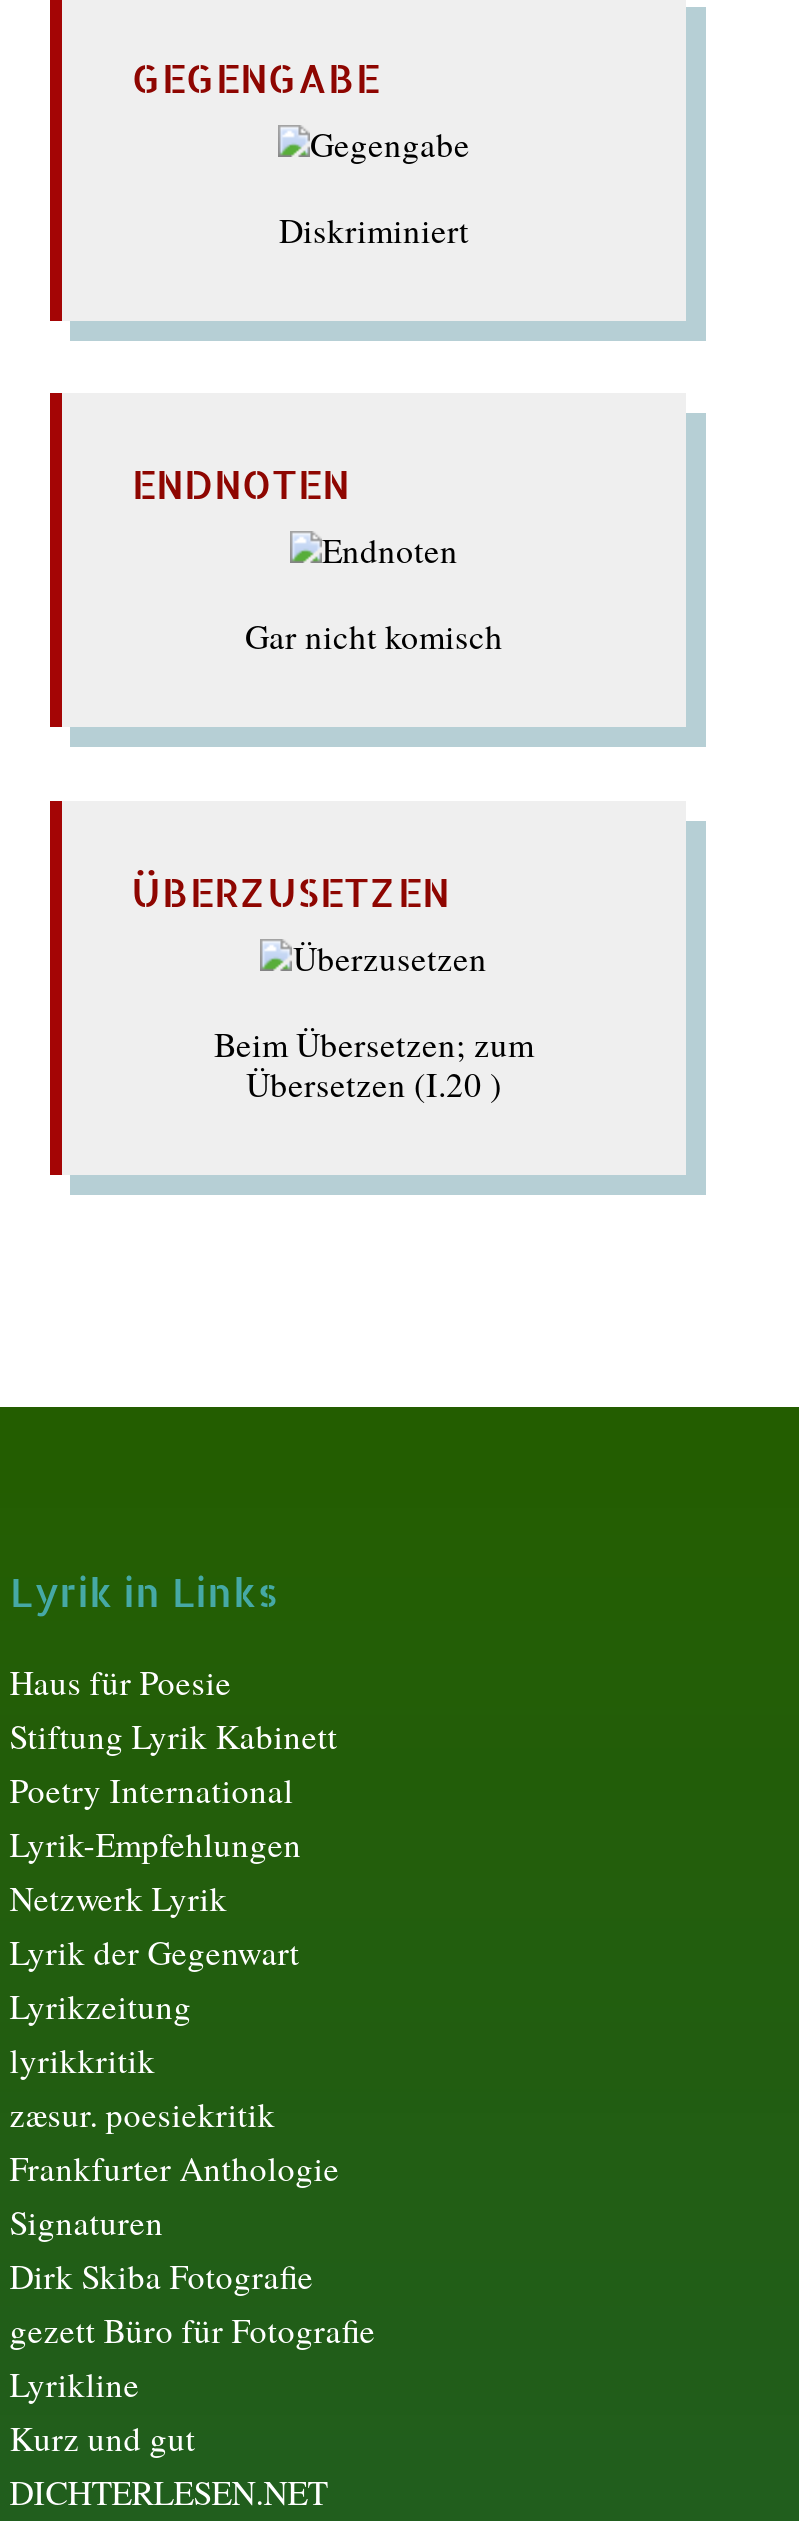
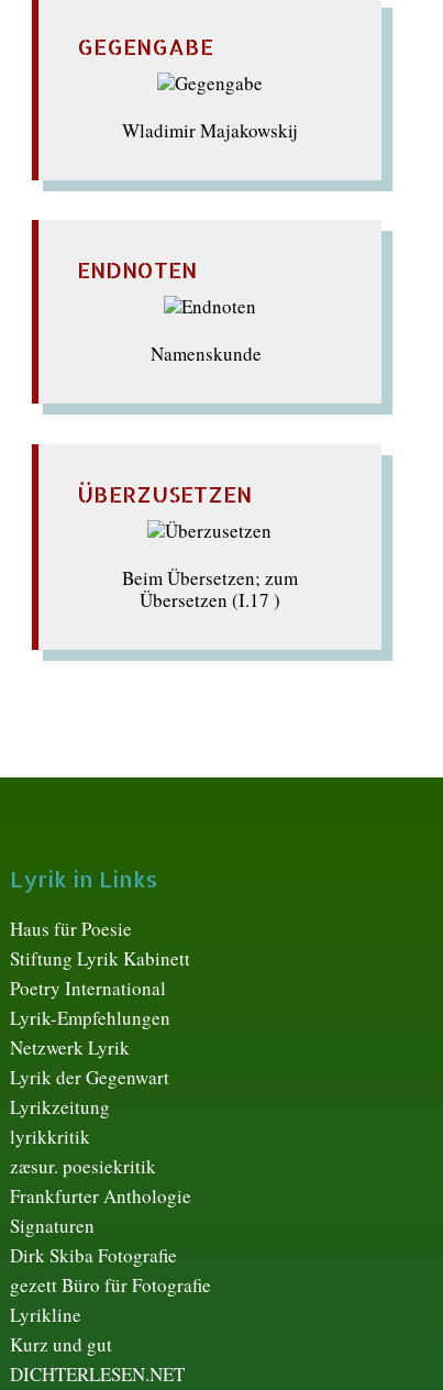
[279,206,469,252] Diskriminiert -> [122,117,298,142] Wladimir Majakowskij
[245,613,503,659] Gar nicht komisch -> [151,341,269,366] Namenskunde
[246,1060,502,1106] Übersetzen (I.20 ) -> [140,587,280,612] Übersetzen (I.17 )

